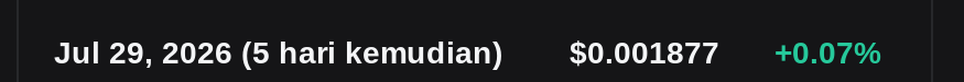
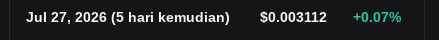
[54,35,503,70] Jul 29, 2026 (5 hari kemudian) -> [26,9,230,25] Jul 27, 2026 (5 hari kemudian)
[570,35,719,70] $0.001877 -> [260,9,327,25] $0.003112

